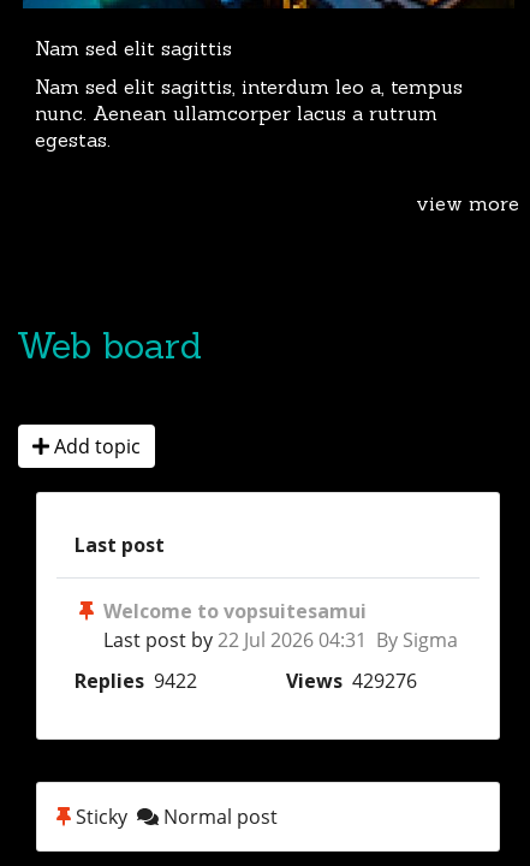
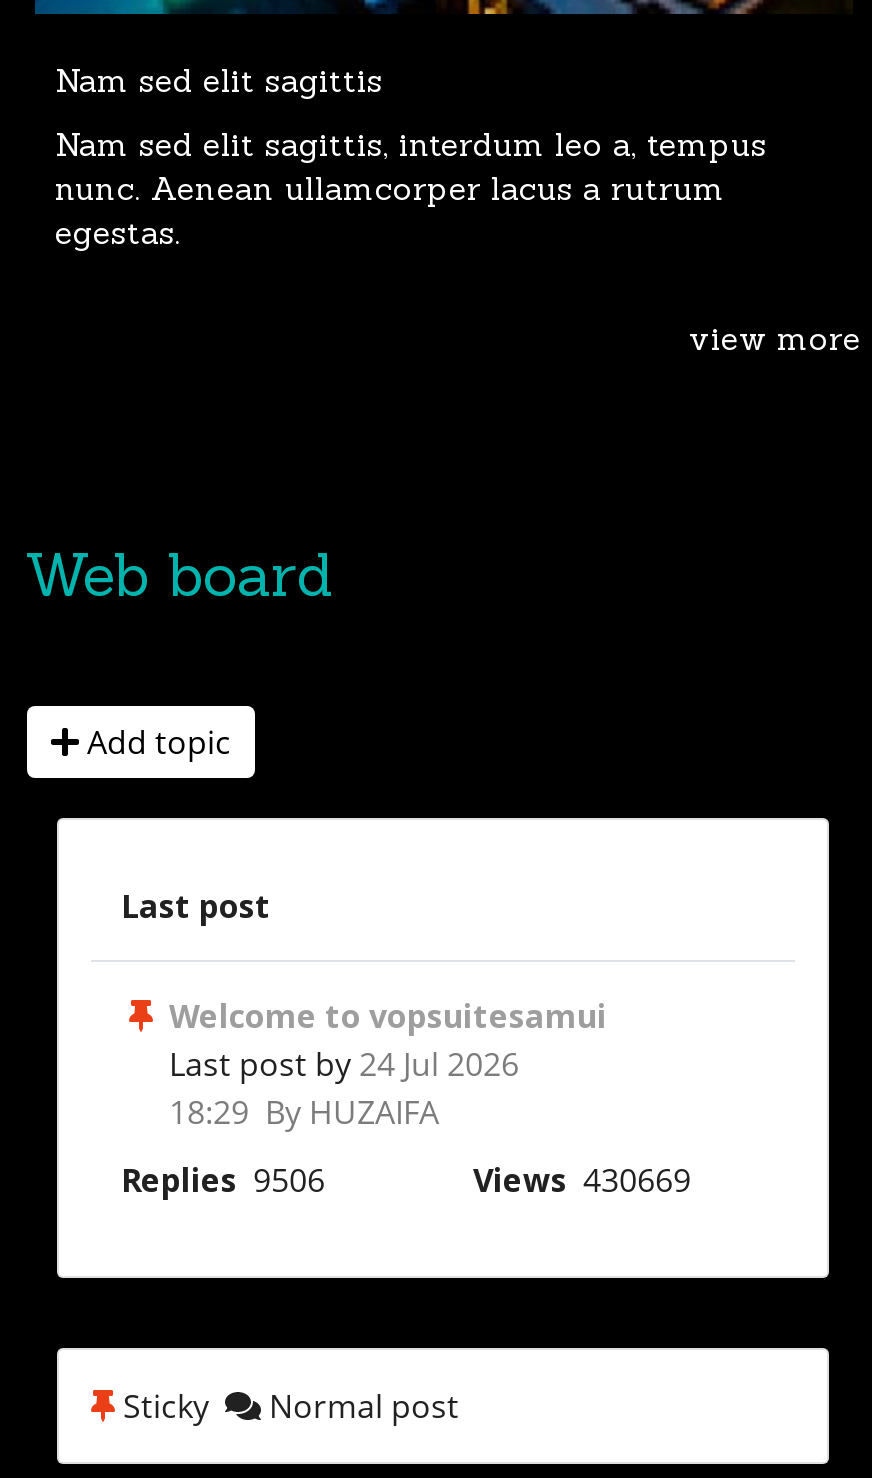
[103,627,458,654] Last post by 22 Jul 2026 04:31 By Sigma -> [169,1043,519,1135] Last post by 24 Jul 2026 | 18:29 By HUZAIFA
[75,668,417,694] Replies 9422 | Views 429276 -> [121,1159,691,1203] Replies 9506 | Views 430669

